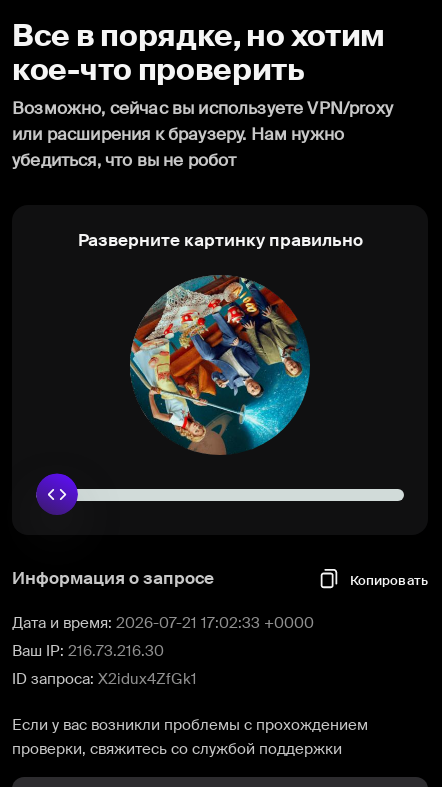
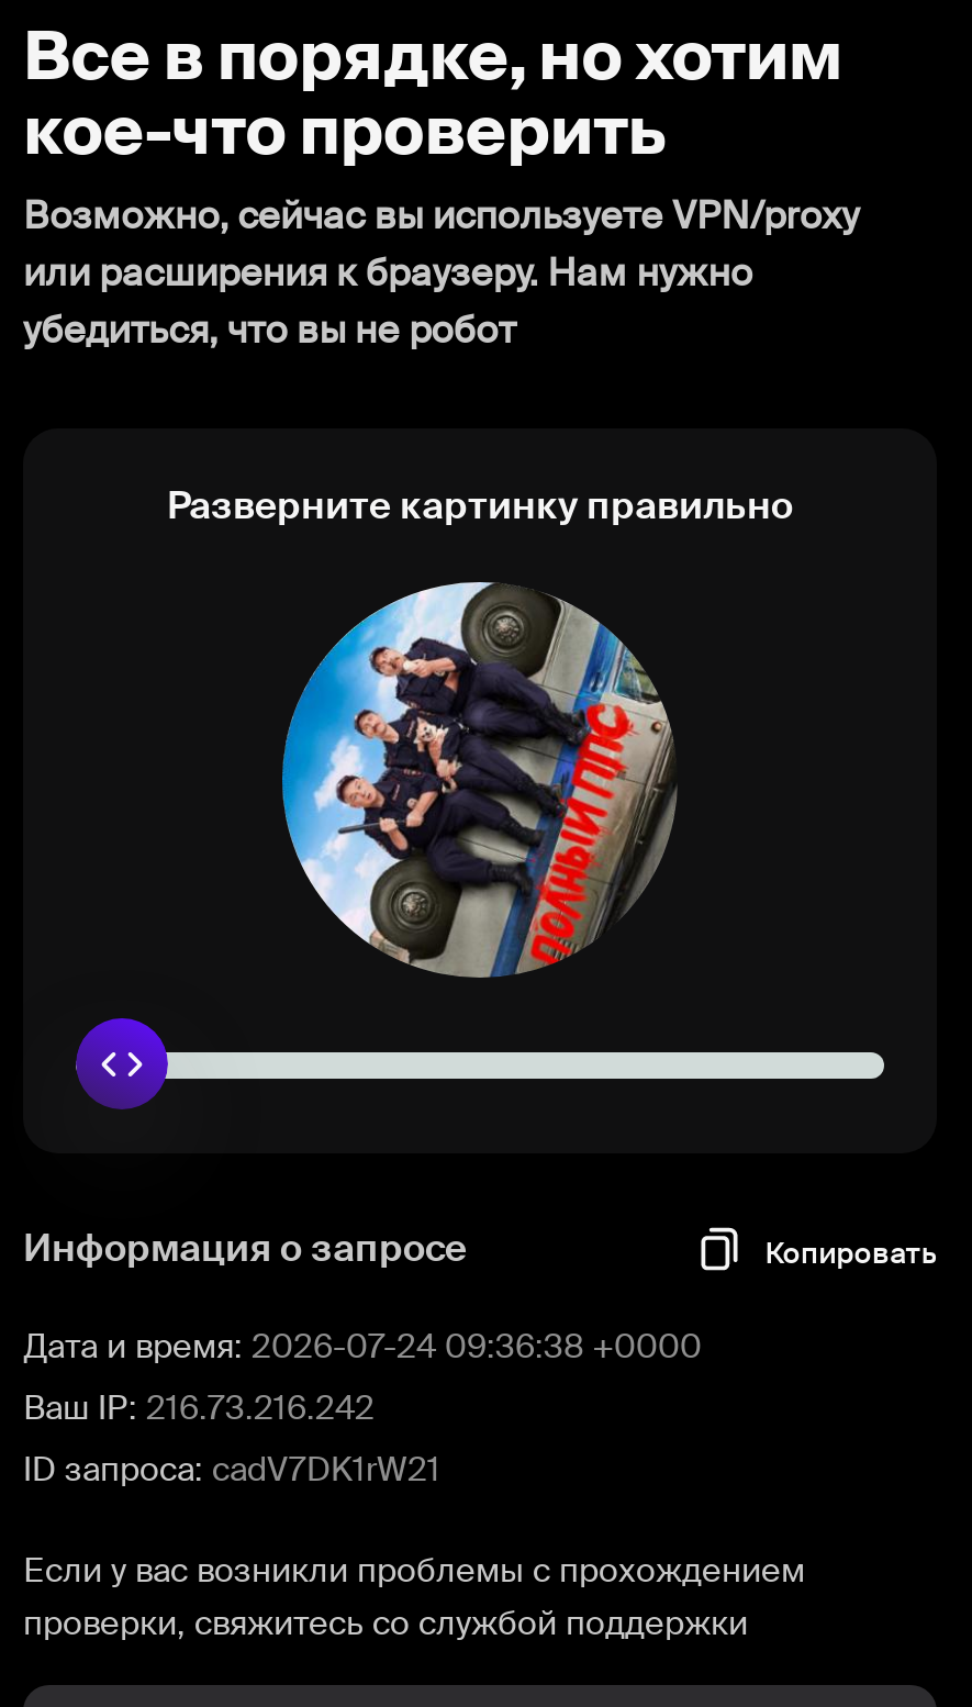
[129,275,310,455] [image] -> [280,580,678,978] [image]
[12,613,314,633] Дата и время: 2026-07-21 17:02:33 +0000 -> [23,1325,702,1369] Дата и время: 2026-07-24 09:36:38 +0000
[12,641,164,661] Ваш IP: 216.73.216.30 -> [23,1386,375,1430] Ваш IP: 216.73.216.242
[12,669,197,689] ID запроса: X2idux4ZfGk1 -> [23,1448,440,1492] ID запроса: cadV7DK1rW21

